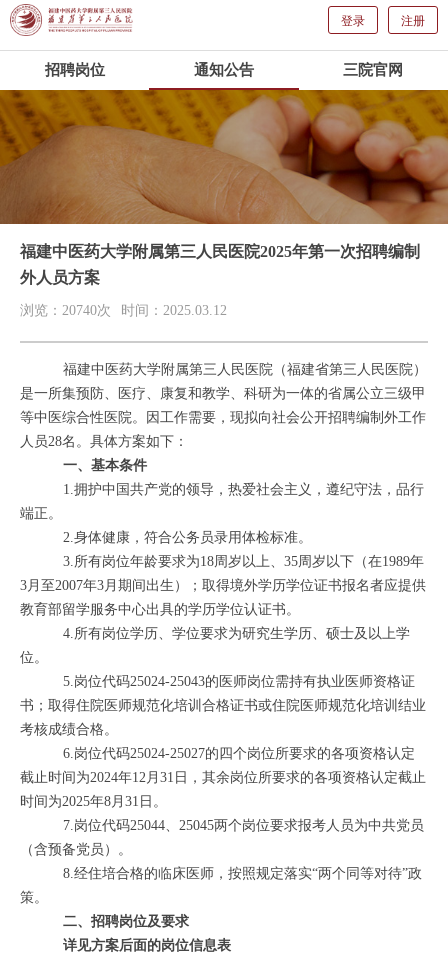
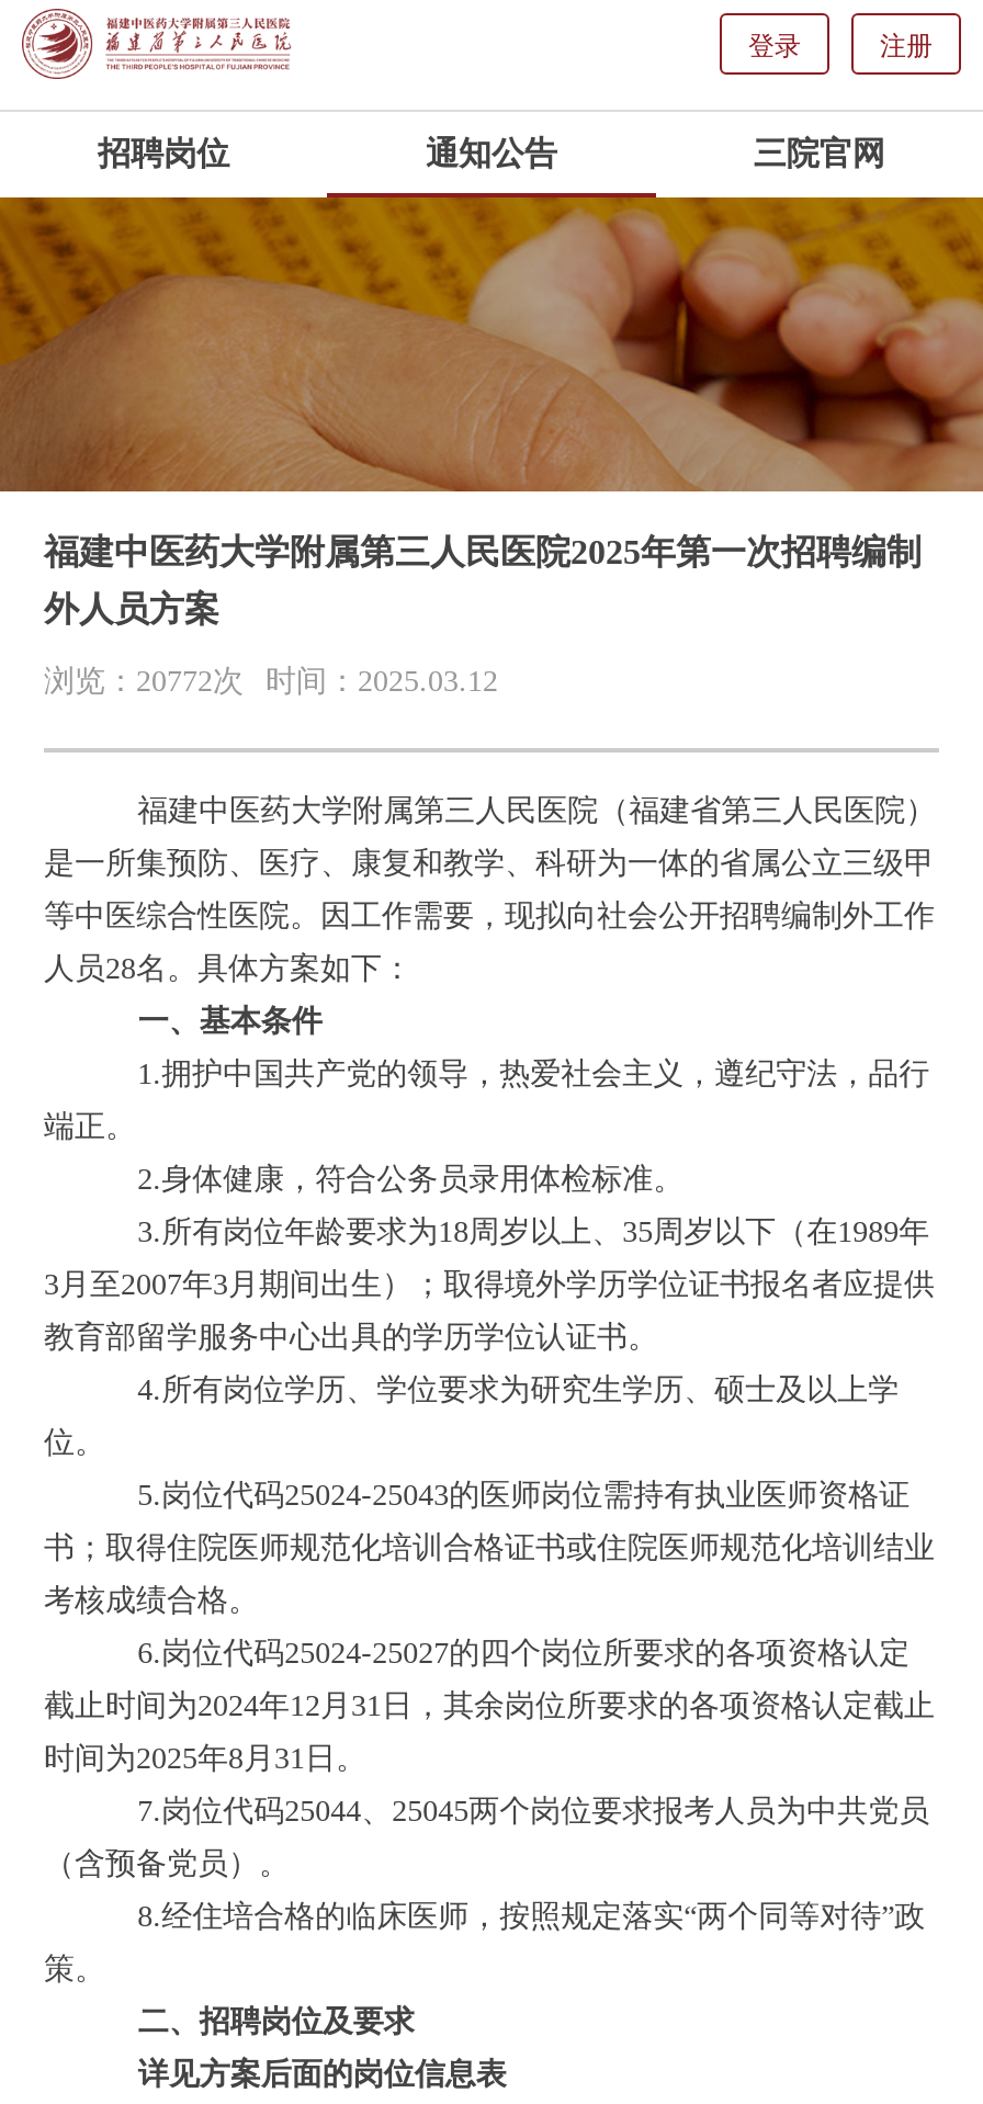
[20,303,227,318] 浏览：20740次 时间：2025.03.12 -> [44,666,498,699] 浏览：20772次 时间：2025.03.12

